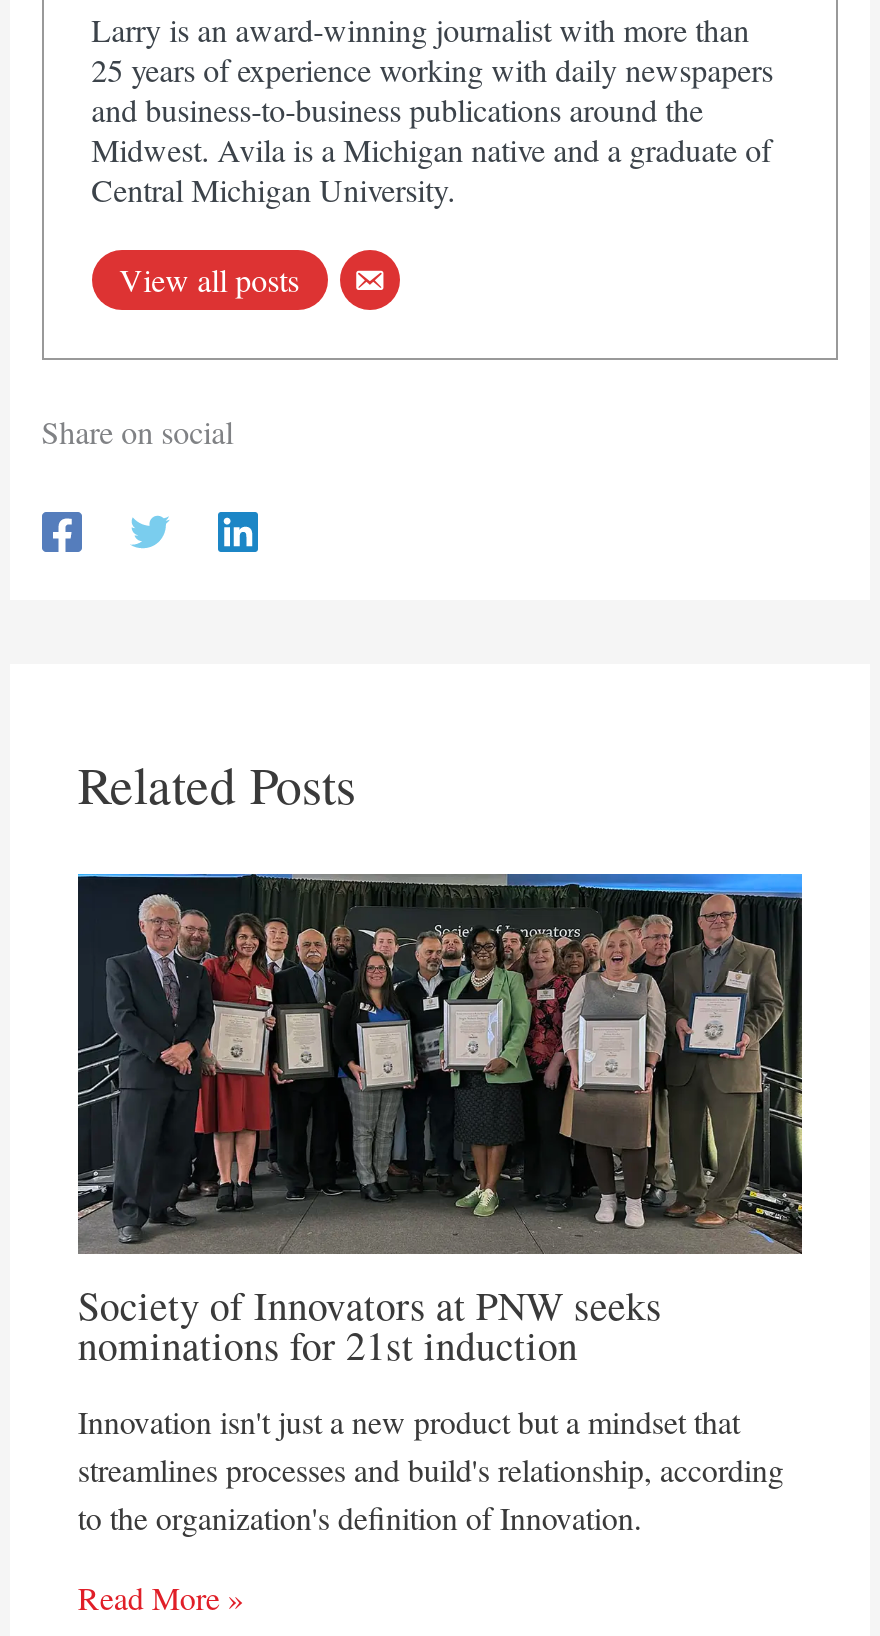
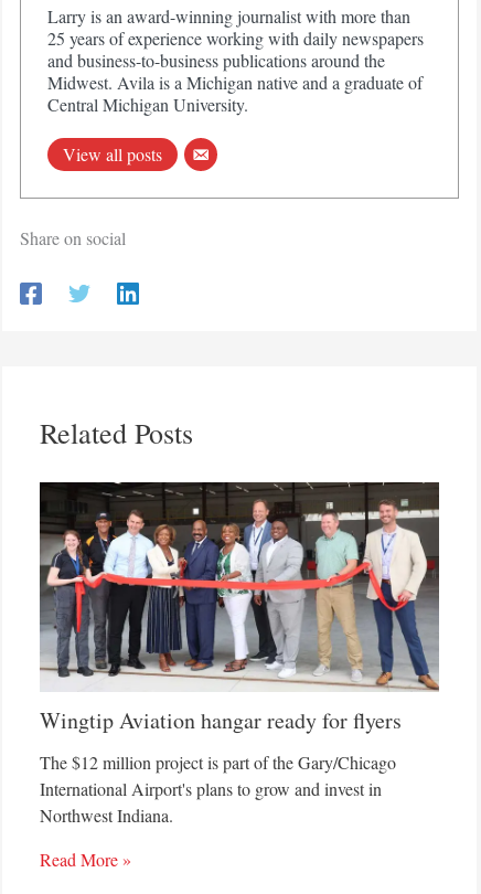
[78,872,804,1372] [image] | Society of Innovators at PNW seeks | nominations for 21st induction -> [39,481,440,735] [image] | Wingtip Aviation hangar ready for flyers
[78,1400,784,1538] Innovation isn't just a new product but a mindset that | streamlines processes and build's relationship, according | to the organization's definition of Innovation. -> [40,750,396,826] The $12 million project is part of the Gary/Chicago | International Airport's plans to grow and invest in | Northwest Indiana.

